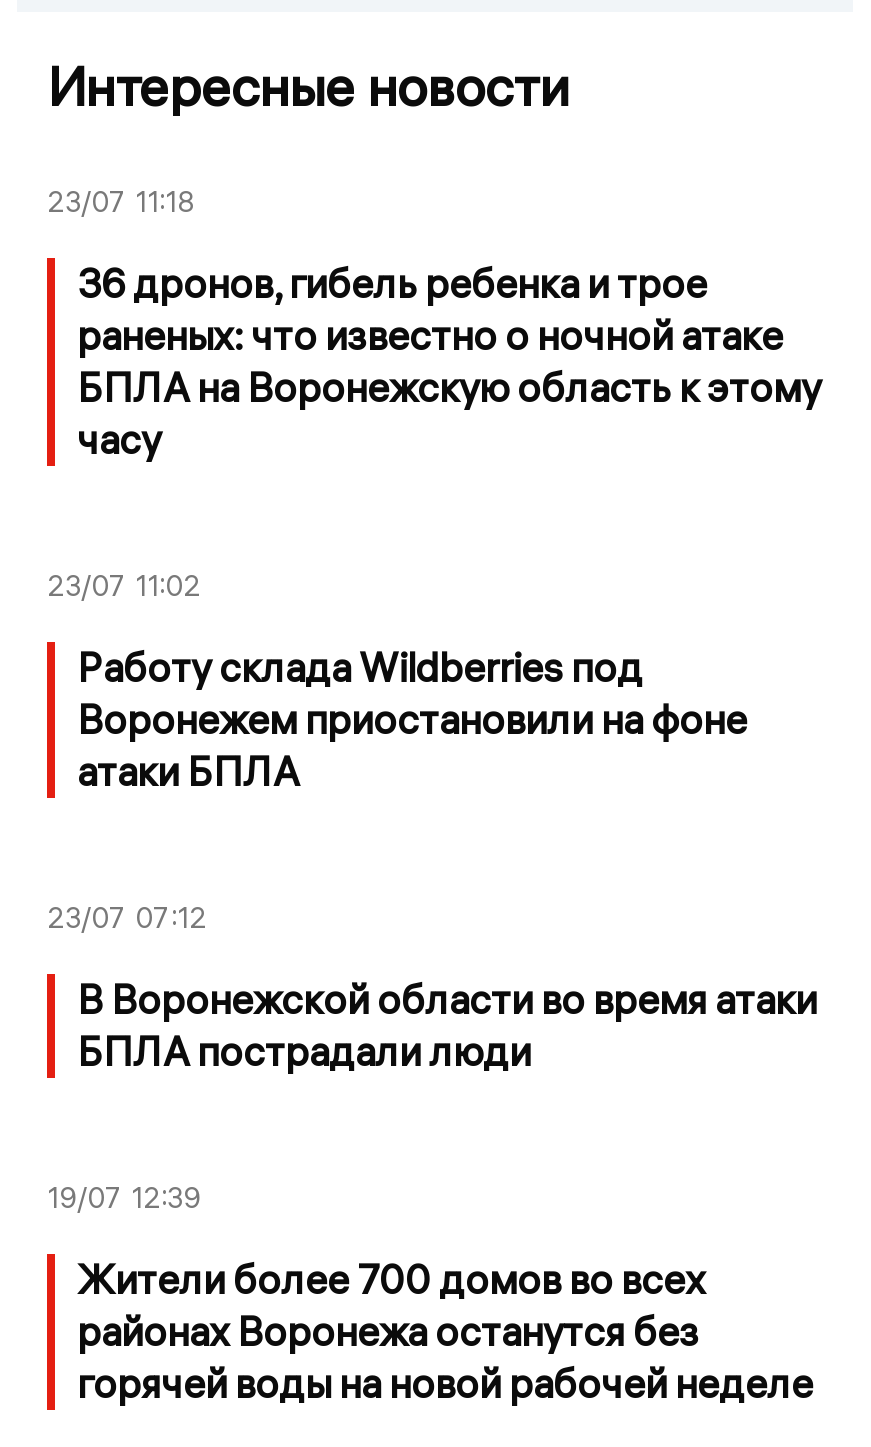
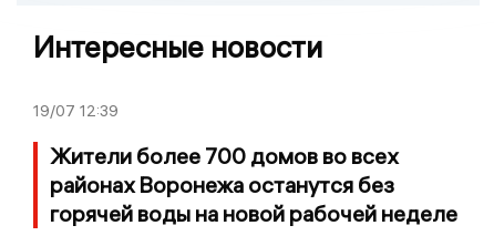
[47,183,821,1075] 23/07 11:18 | 36 дронов, гибель ребенка и трое | раненых: что известно о ночной атаке | БПЛА на Воронежскую область к этому | часу | 23/07 11:02 | Работу склада Wildberries под | Воронежем приостановили на фоне | атаки БПЛА | 23/07 07:12 | В Воронежской области во время атаки | БПЛА пострадали люди -> none

